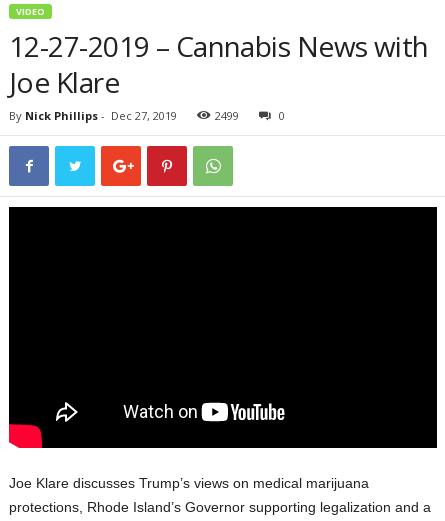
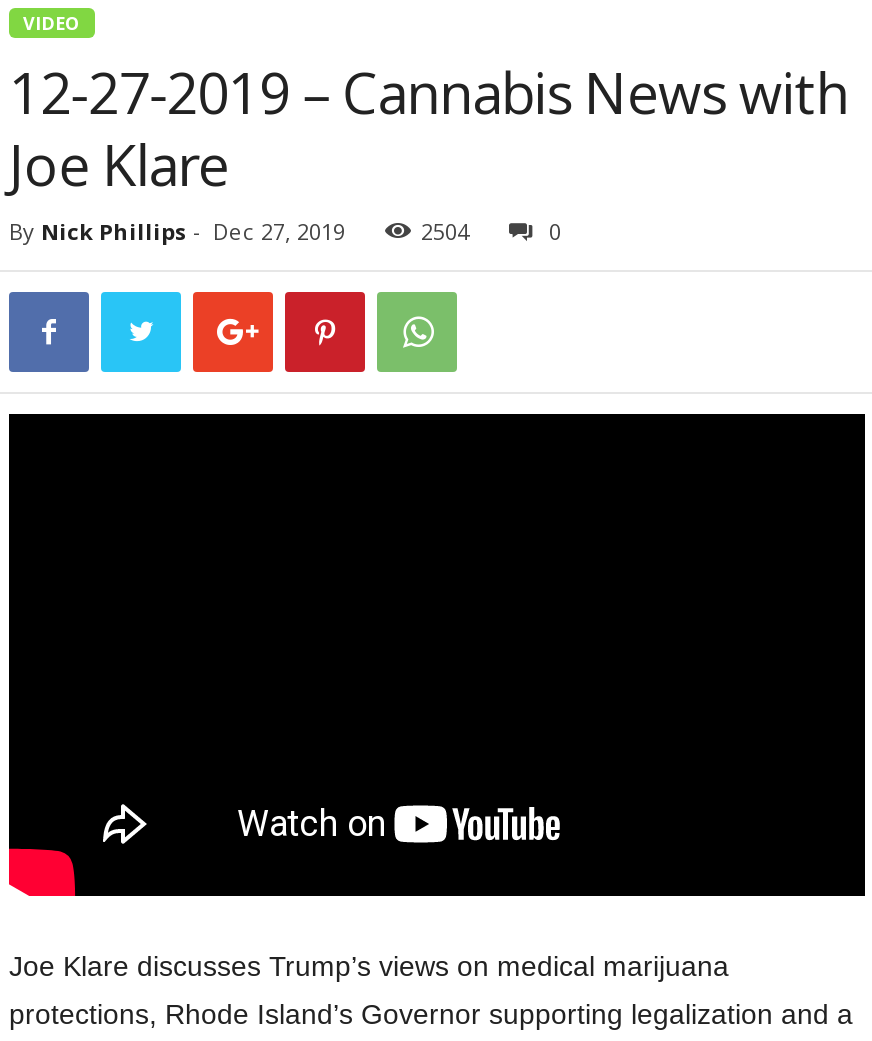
[215,108,239,123] 2499 -> [421,216,469,246] 2504

